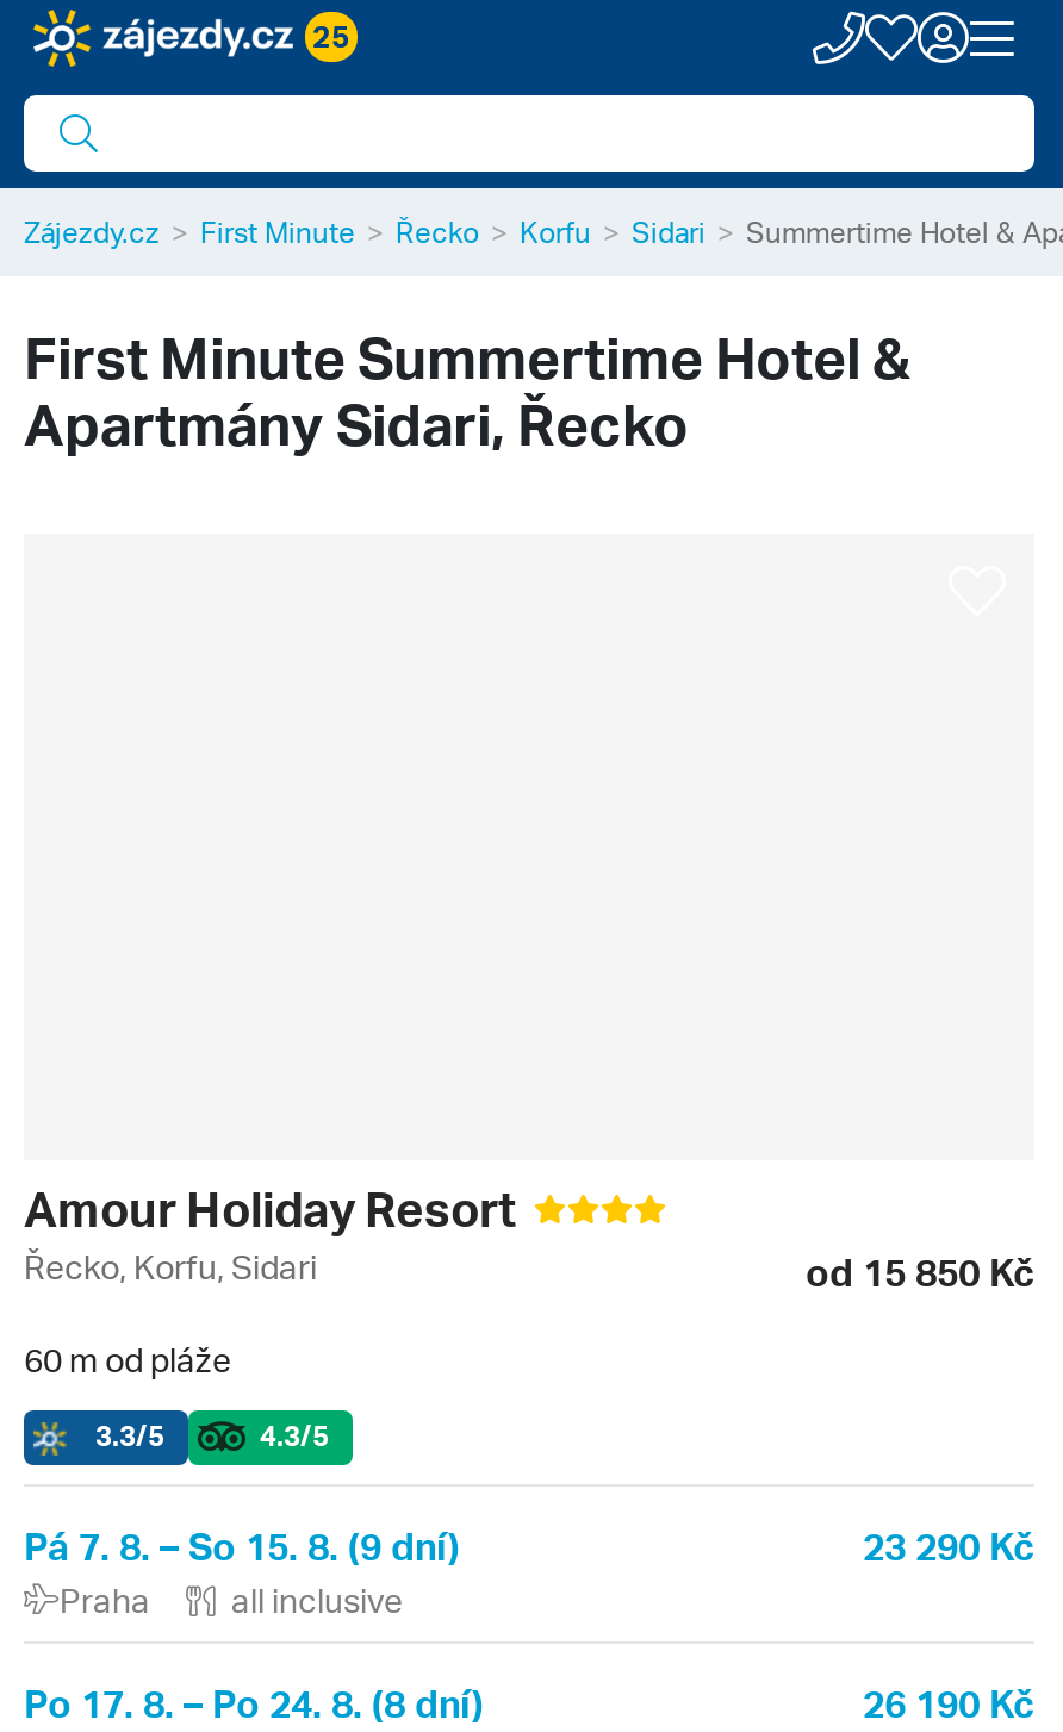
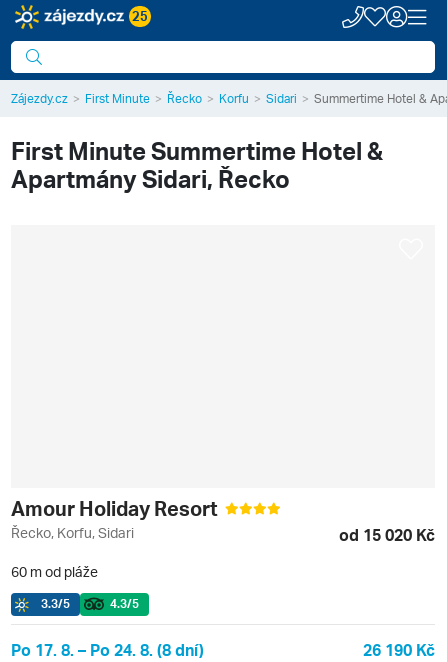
[806,1246,1034,1296] od 15 850 Kč -> [339,524,435,545] od 15 020 Kč
[24,1520,1034,1620] Pá 7. 8. – So 15. 8. (9 dní) | 23 290 Kč | Praha | all inclusive -> none

